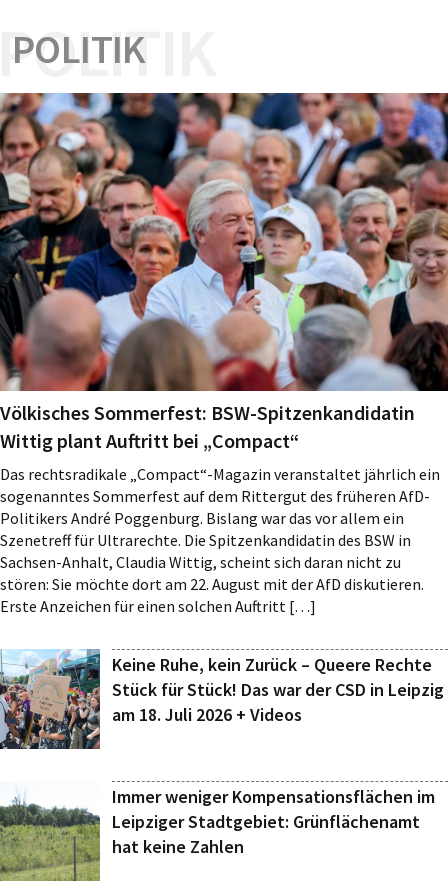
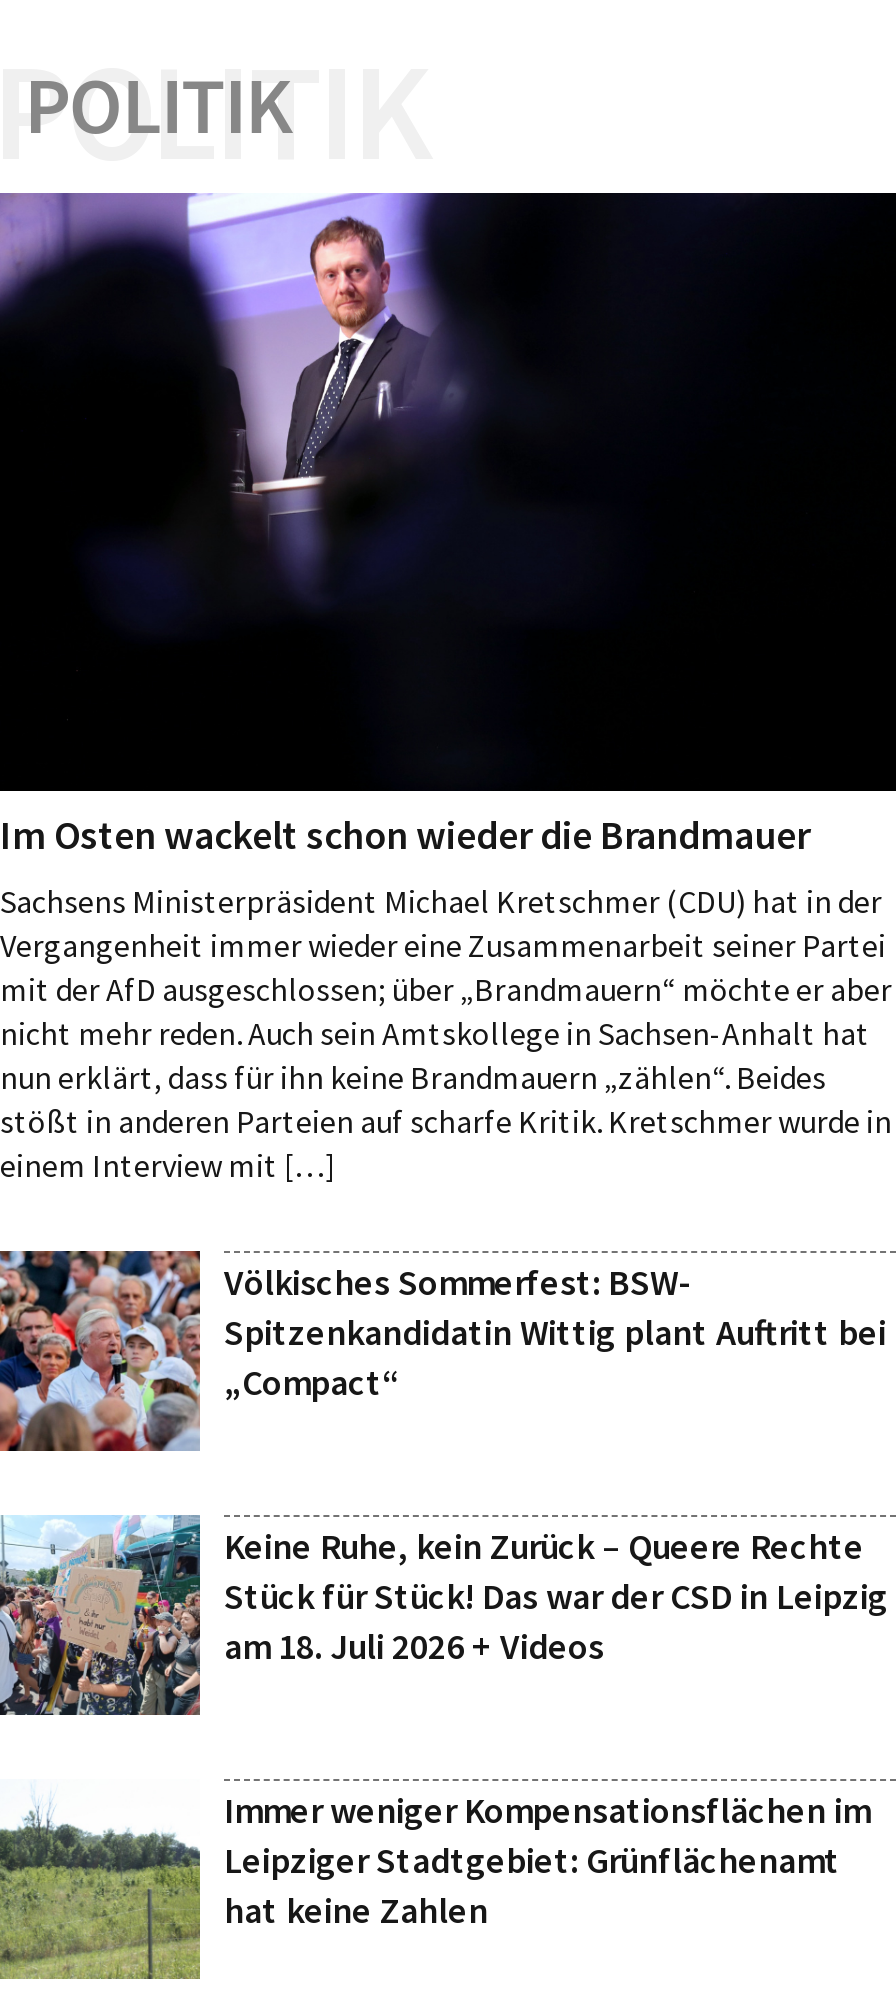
[3,92,445,325] [image] -> [6,191,890,793] [image]
[0,400,440,616] Völkisches Sommerfest: BSW-Spitzenkandidatin | Wittig plant Auftritt bei „Compact“ | Das rechtsradikale „Compact“-Magazin veranstaltet jährlich ein | sogenanntes Sommerfest auf dem Rittergut des früheren AfD- | Politikers André Poggenburg. Bislang war das vor allem ein | Szenetreff für Ultrarechte. Die Spitzenkandidatin des BSW in | Sachsen-Anhalt, Claudia Wittig, scheint sich daran nicht zu | stören: Sie möchte dort am 22. August mit der AfD diskutieren. | Erste Anzeichen für einen solchen Auftritt […] -> [0,809,892,1405] Im Osten wackelt schon wieder die Brandmauer | Sachsens Ministerpräsident Michael Kretschmer (CDU) hat in der | Vergangenheit immer wieder eine Zusammenarbeit seiner Partei | mit der AfD ausgeschlossen; über „Brandmauern“ möchte er aber | nicht mehr reden. Auch sein Amtskollege in Sachsen-Anhalt hat | nun erklärt, dass für ihn keine Brandmauern „zählen“. Beides | stößt in anderen Parteien auf scharfe Kritik. Kretschmer wurde in | einem Interview mit […] | Völkisches Sommerfest: BSW- | Spitzenkandidatin Wittig plant Auftritt bei | „Compact“

